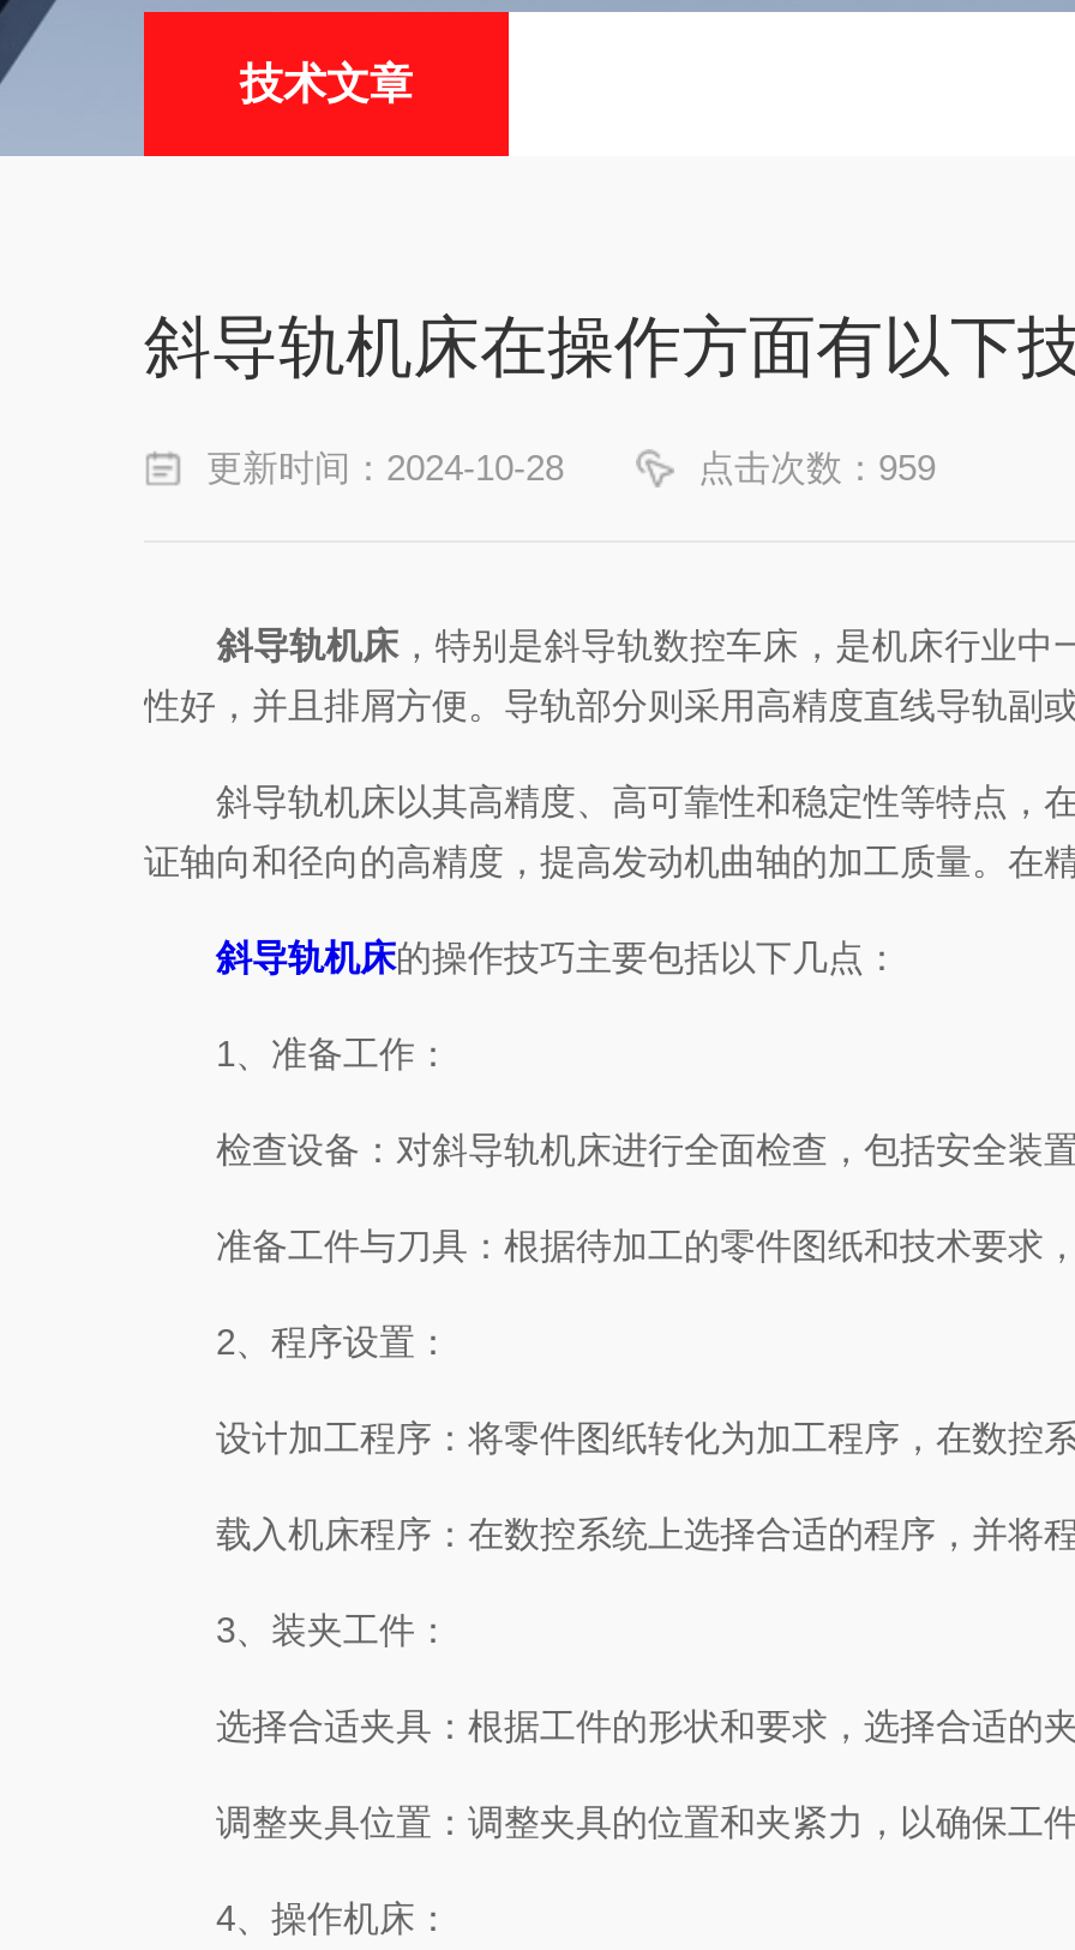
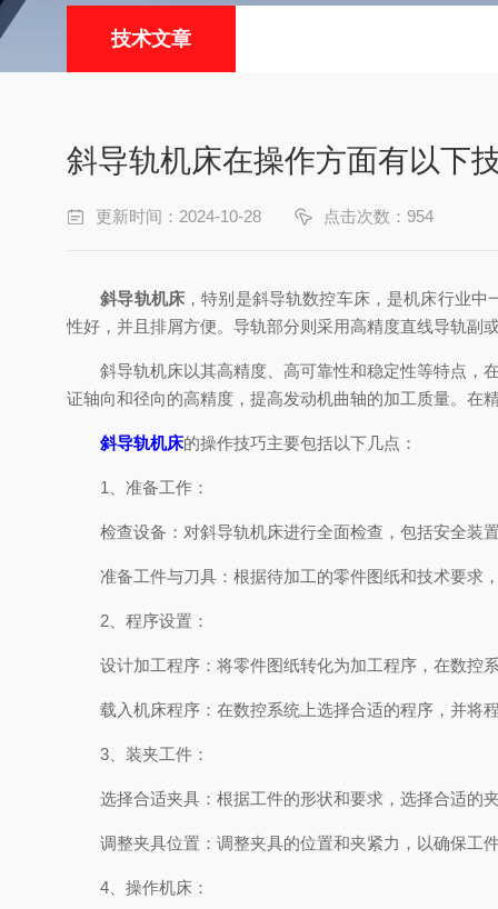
[698,447,936,487] 点击次数：959 -> [323,207,434,226] 点击次数：954

